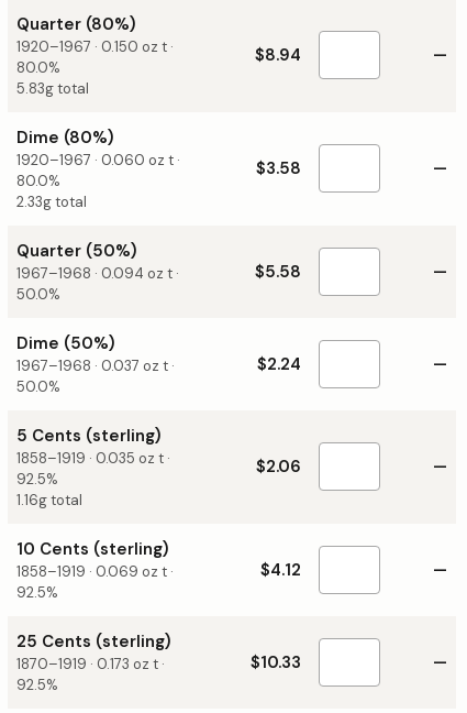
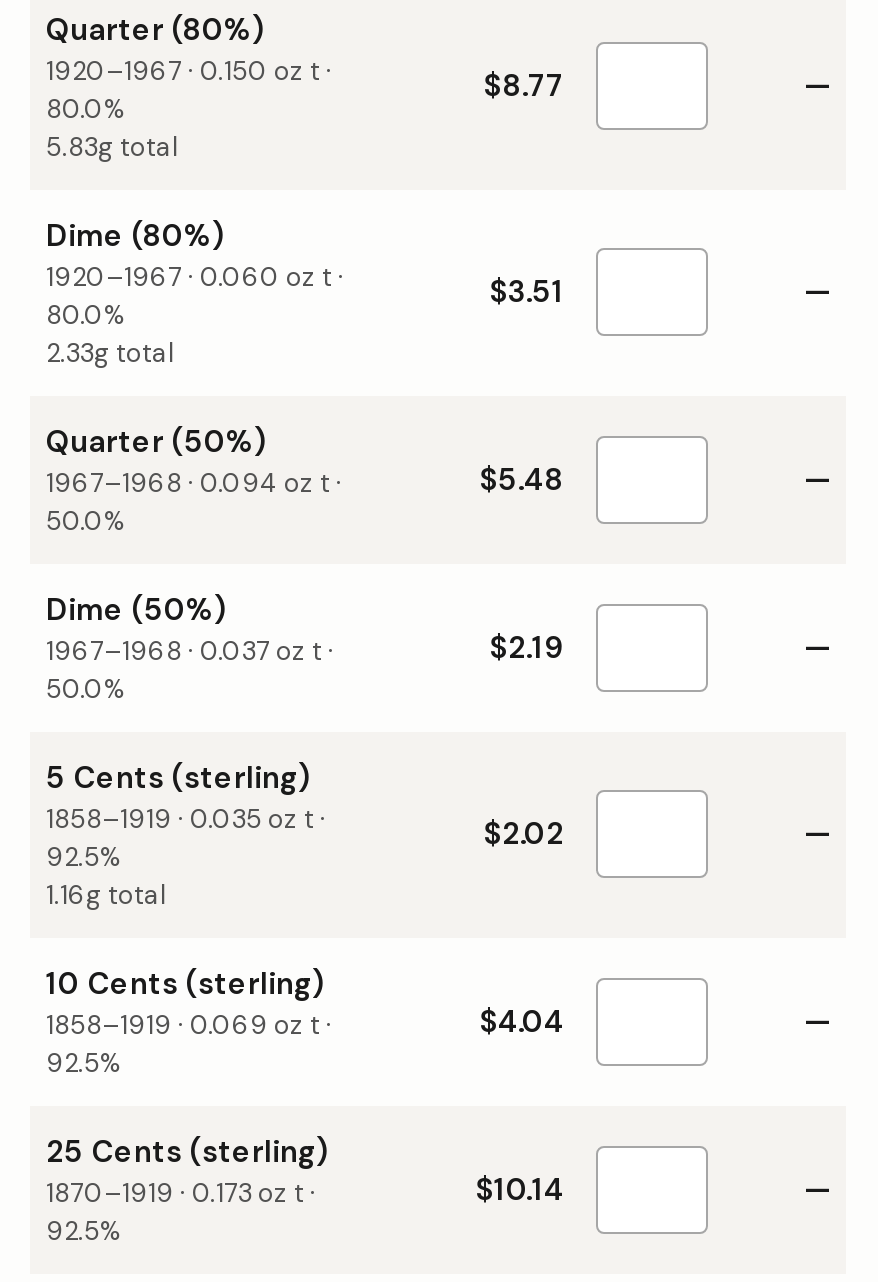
[255,44,301,66] $8.94 -> [484,66,564,106] $8.77
[256,157,301,179] $3.58 -> [490,272,564,312] $3.51
[255,261,301,283] $5.58 -> [480,460,564,500] $5.48
[257,353,301,375] $2.24 -> [490,628,564,668] $2.19
[256,456,301,478] $2.06 -> [484,814,564,854] $2.02
[260,559,301,581] $4.12 -> [480,1002,564,1042] $4.04
[251,651,301,673] $10.33 -> [476,1170,564,1210] $10.14

